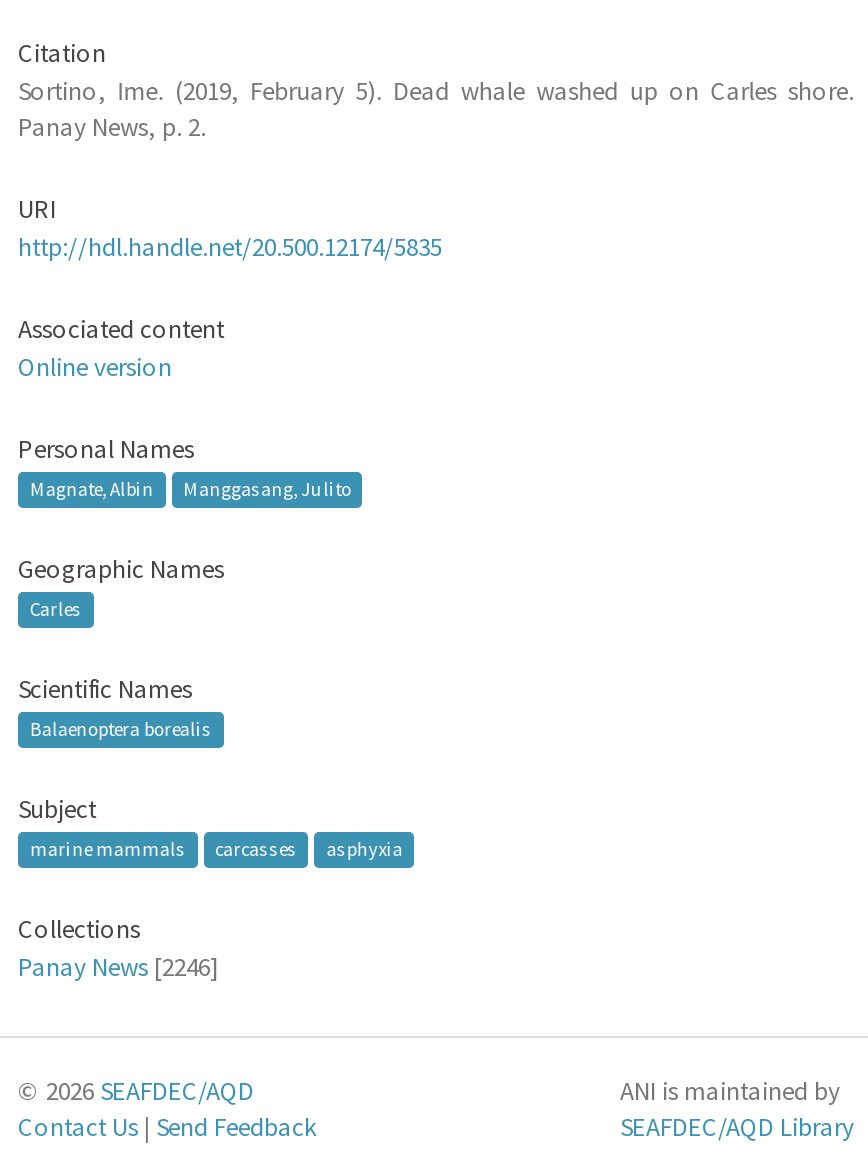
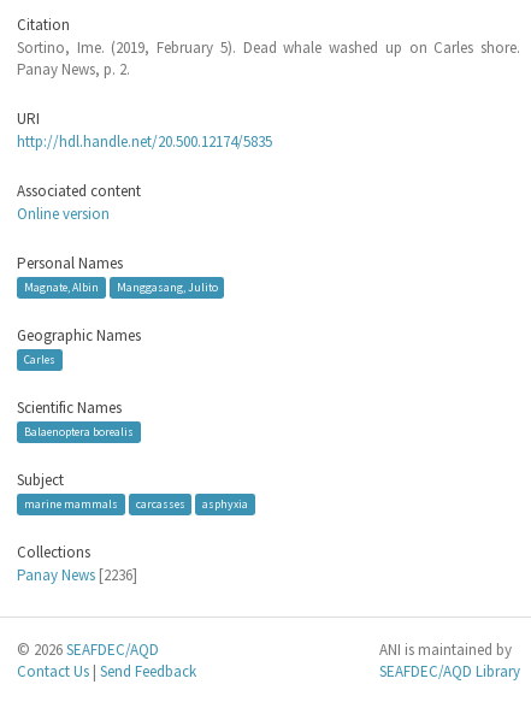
[18,950,218,984] Panay News [2246] -> [17,565,137,585] Panay News [2236]

